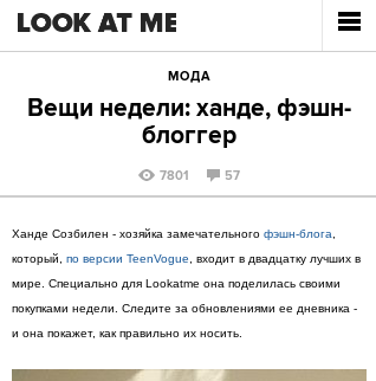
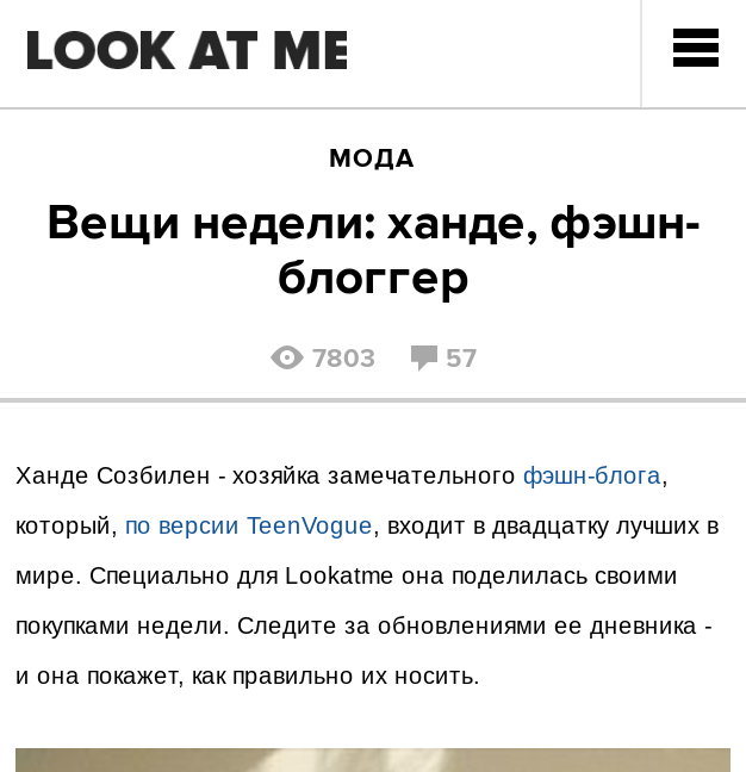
[160,168,189,185] 7801 -> [312,343,374,376] 7803

